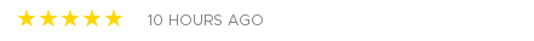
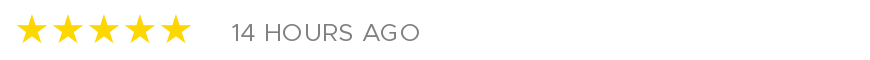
[148,13,264,28] 10 HOURS AGO -> [232,20,422,46] 14 HOURS AGO

